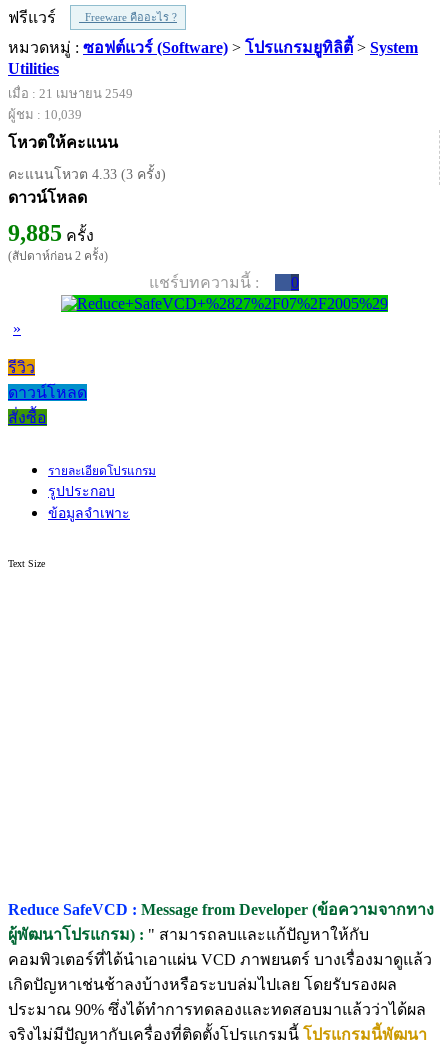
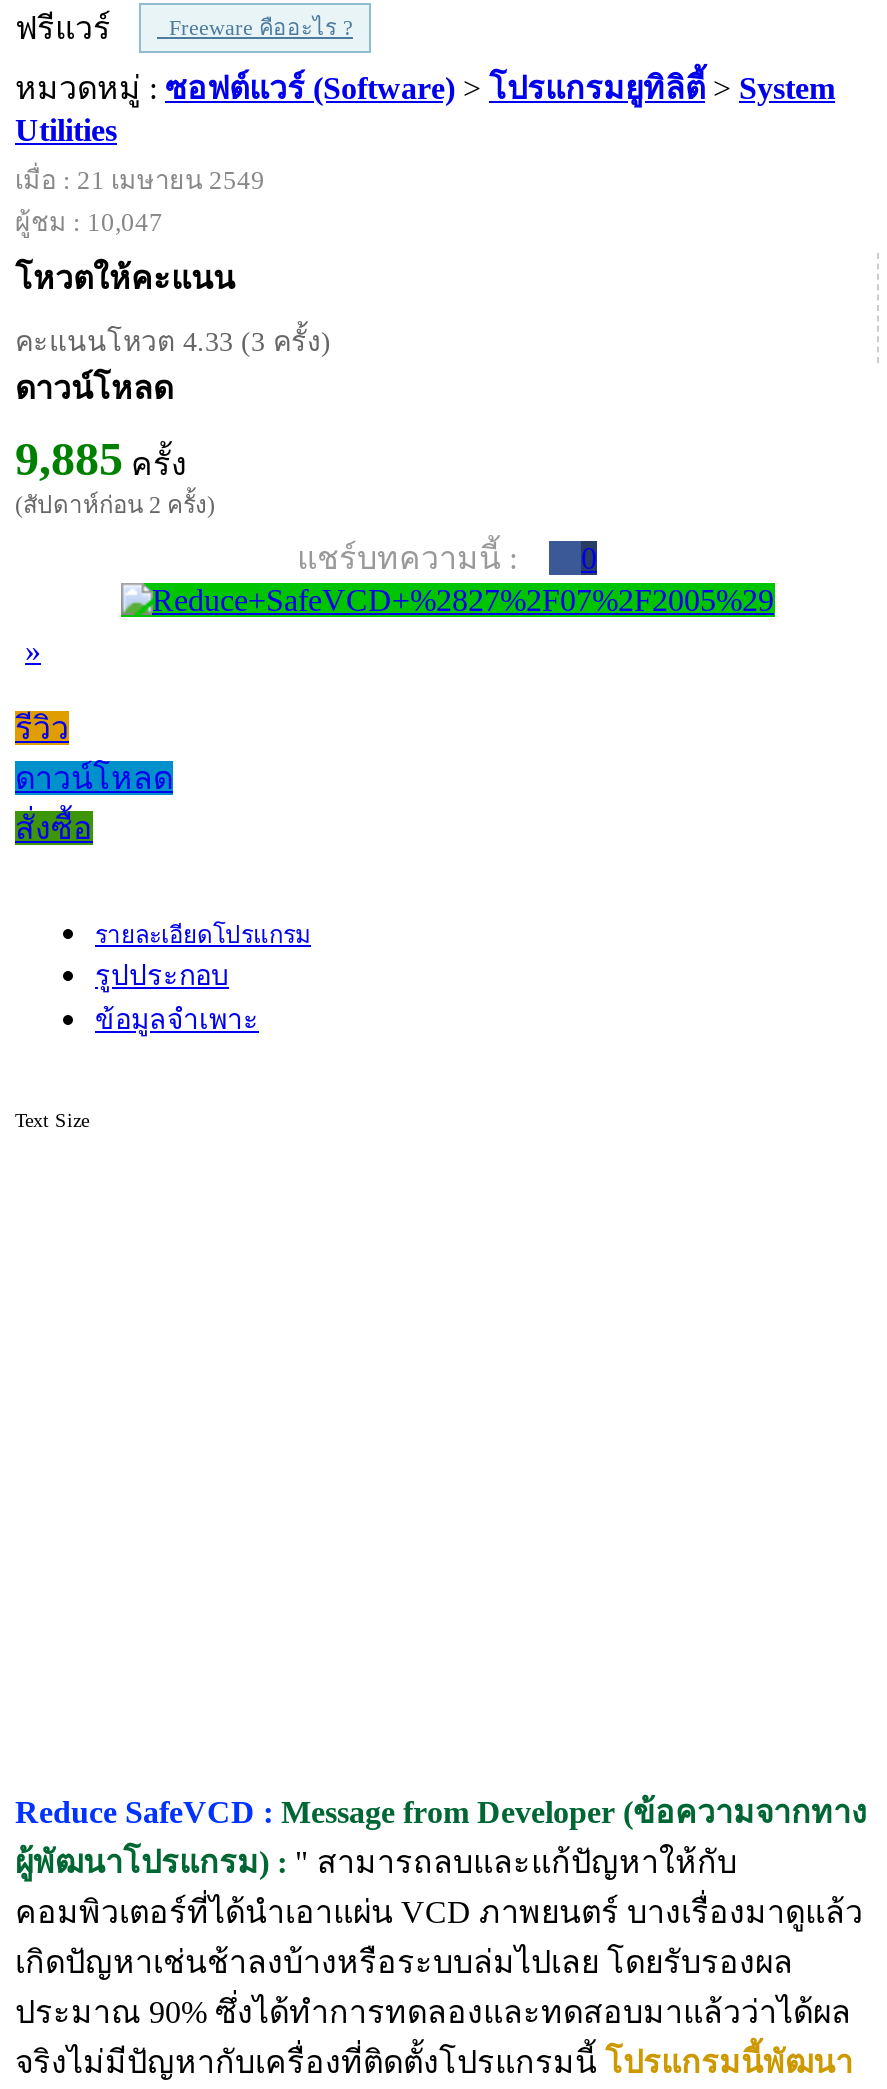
[8,107,82,122] ผู้ชม : 10,039 -> [15,208,163,238] ผู้ชม : 10,047

